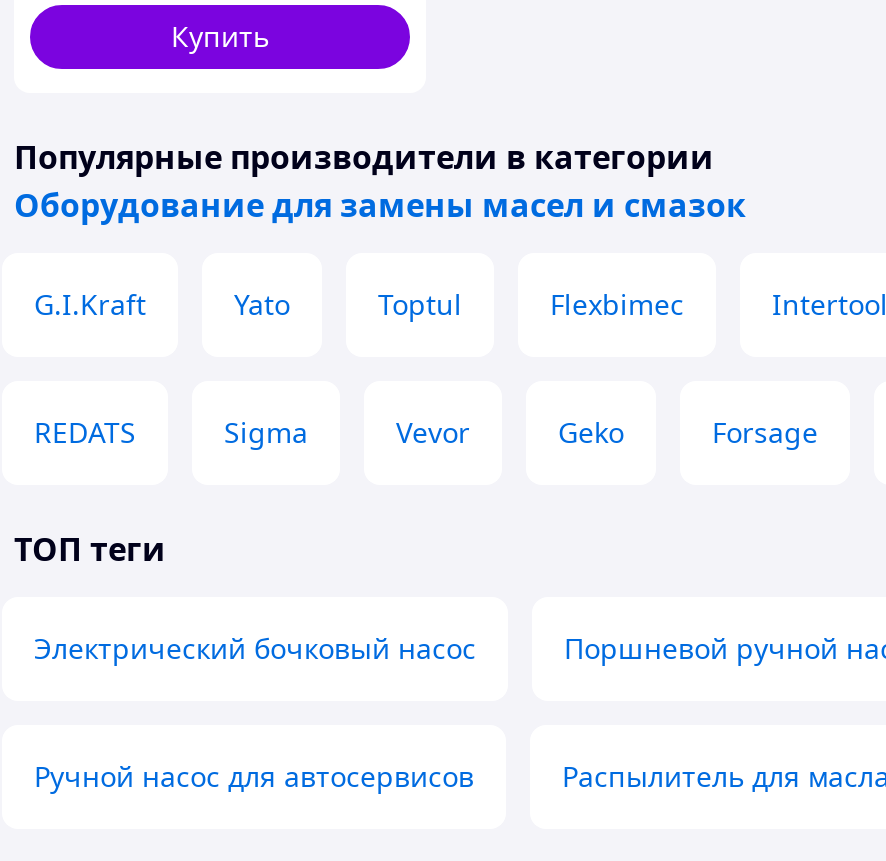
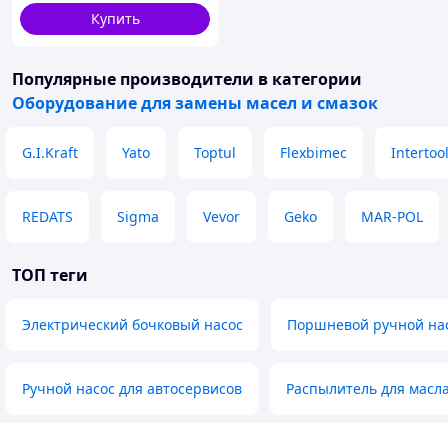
[712,413,818,451] Forsage -> [361,207,423,226] MAR-POL

